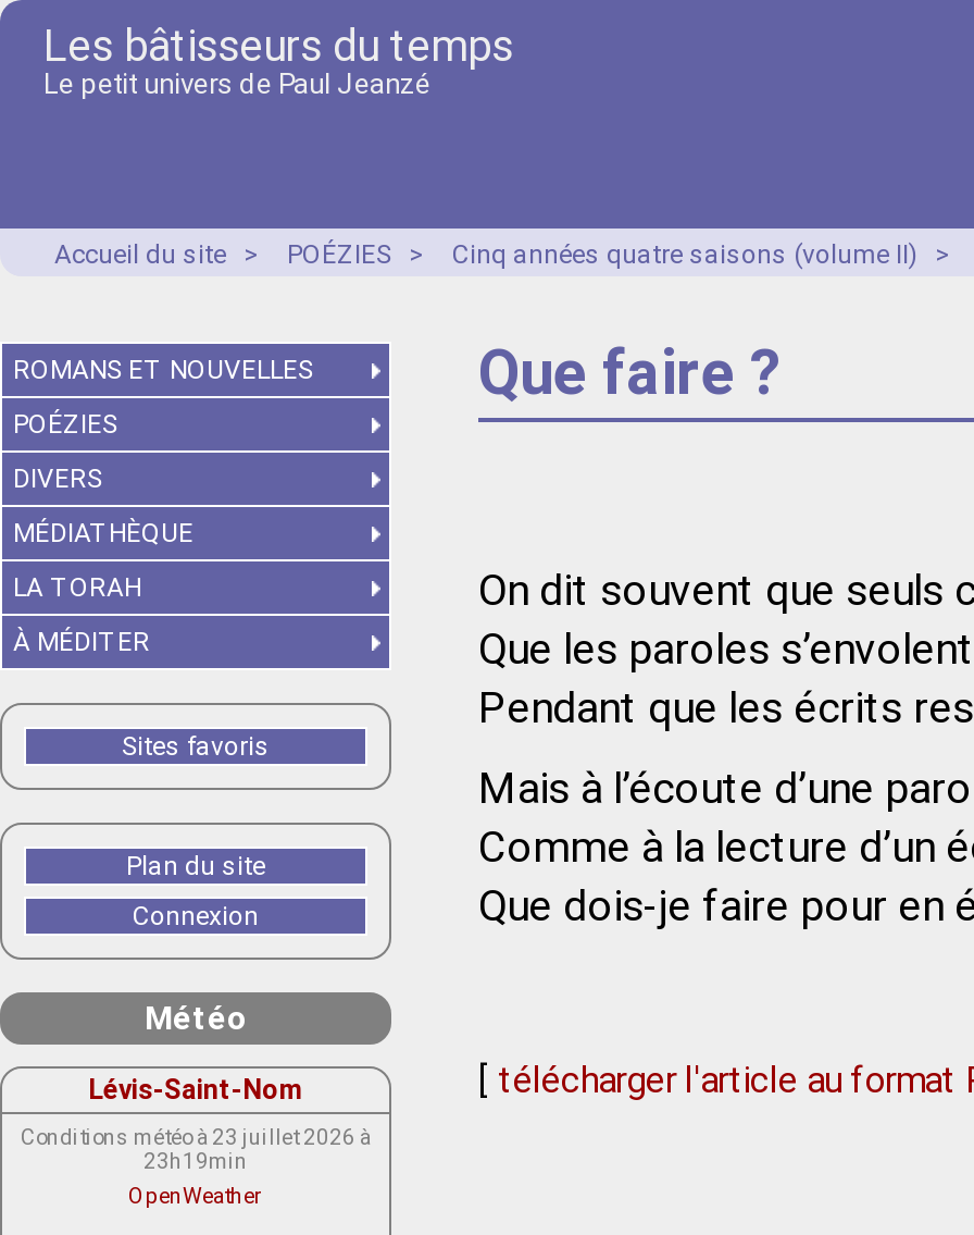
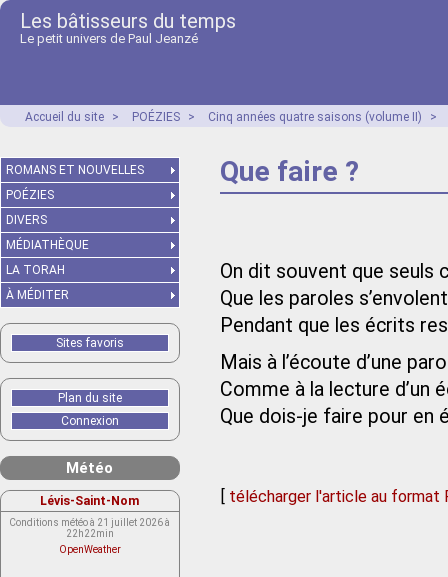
[21,1125,371,1173] Conditions météo à 23 juillet 2026 à | 23h19min -> [9,517,170,539] Conditions météo à 21 juillet 2026 à | 22h22min

